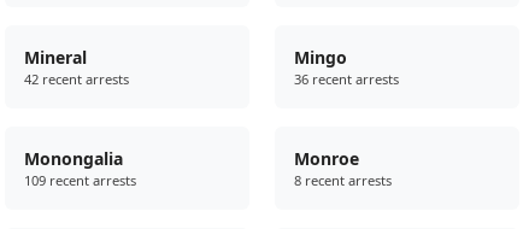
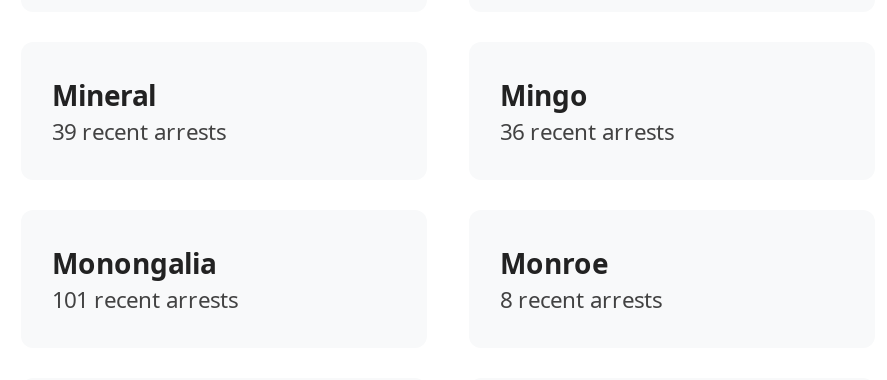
[23,70,128,88] 42 recent arrests -> [52,116,226,146] 39 recent arrests
[23,171,136,189] 109 recent arrests -> [52,284,238,314] 101 recent arrests

